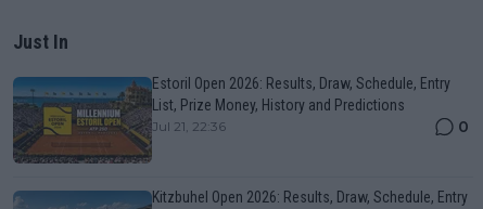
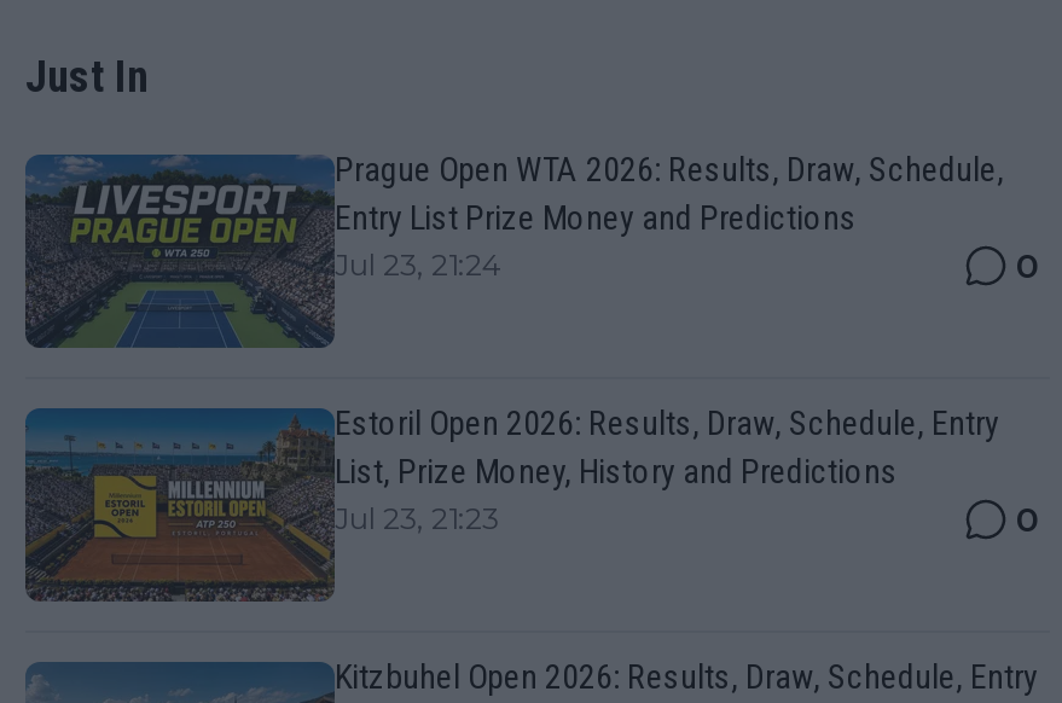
none -> [25,149,1040,348] [image] | Prague Open WTA 2026: Results, Draw, Schedule, | Entry List Prize Money and Predictions | Jul 23, 21:24 | 0
[152,118,226,134] Jul 21, 22:36 -> [335,499,499,536] Jul 23, 21:23

